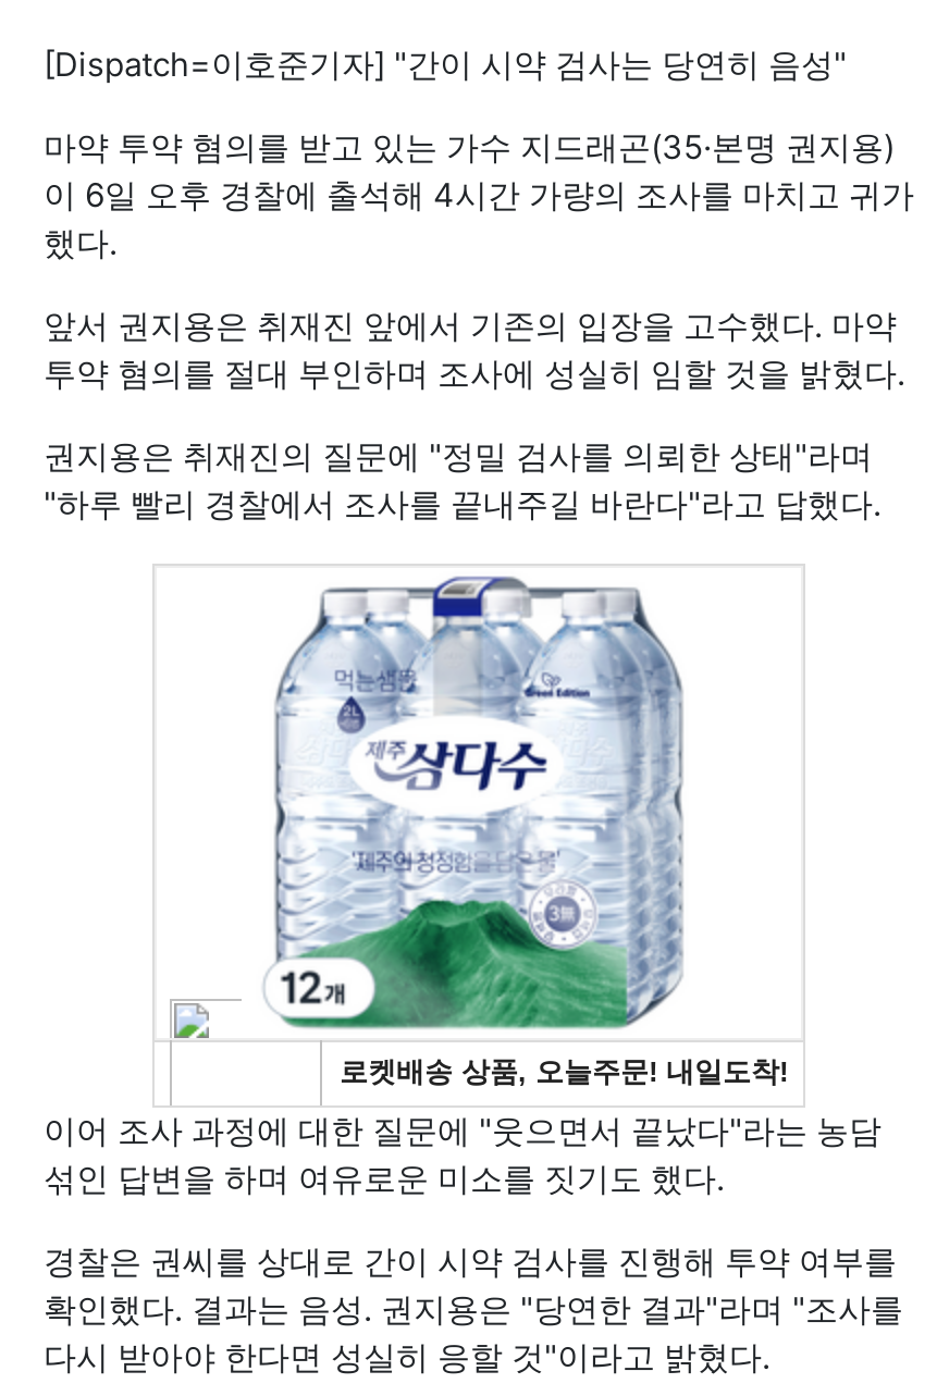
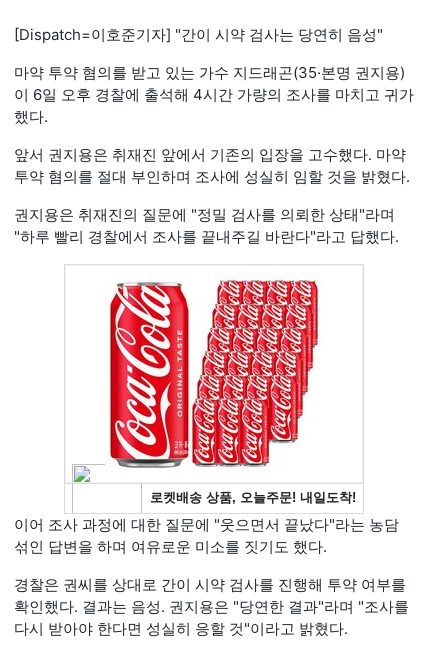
[252,575,705,1031] [image] -> [109,270,319,478] [image]

